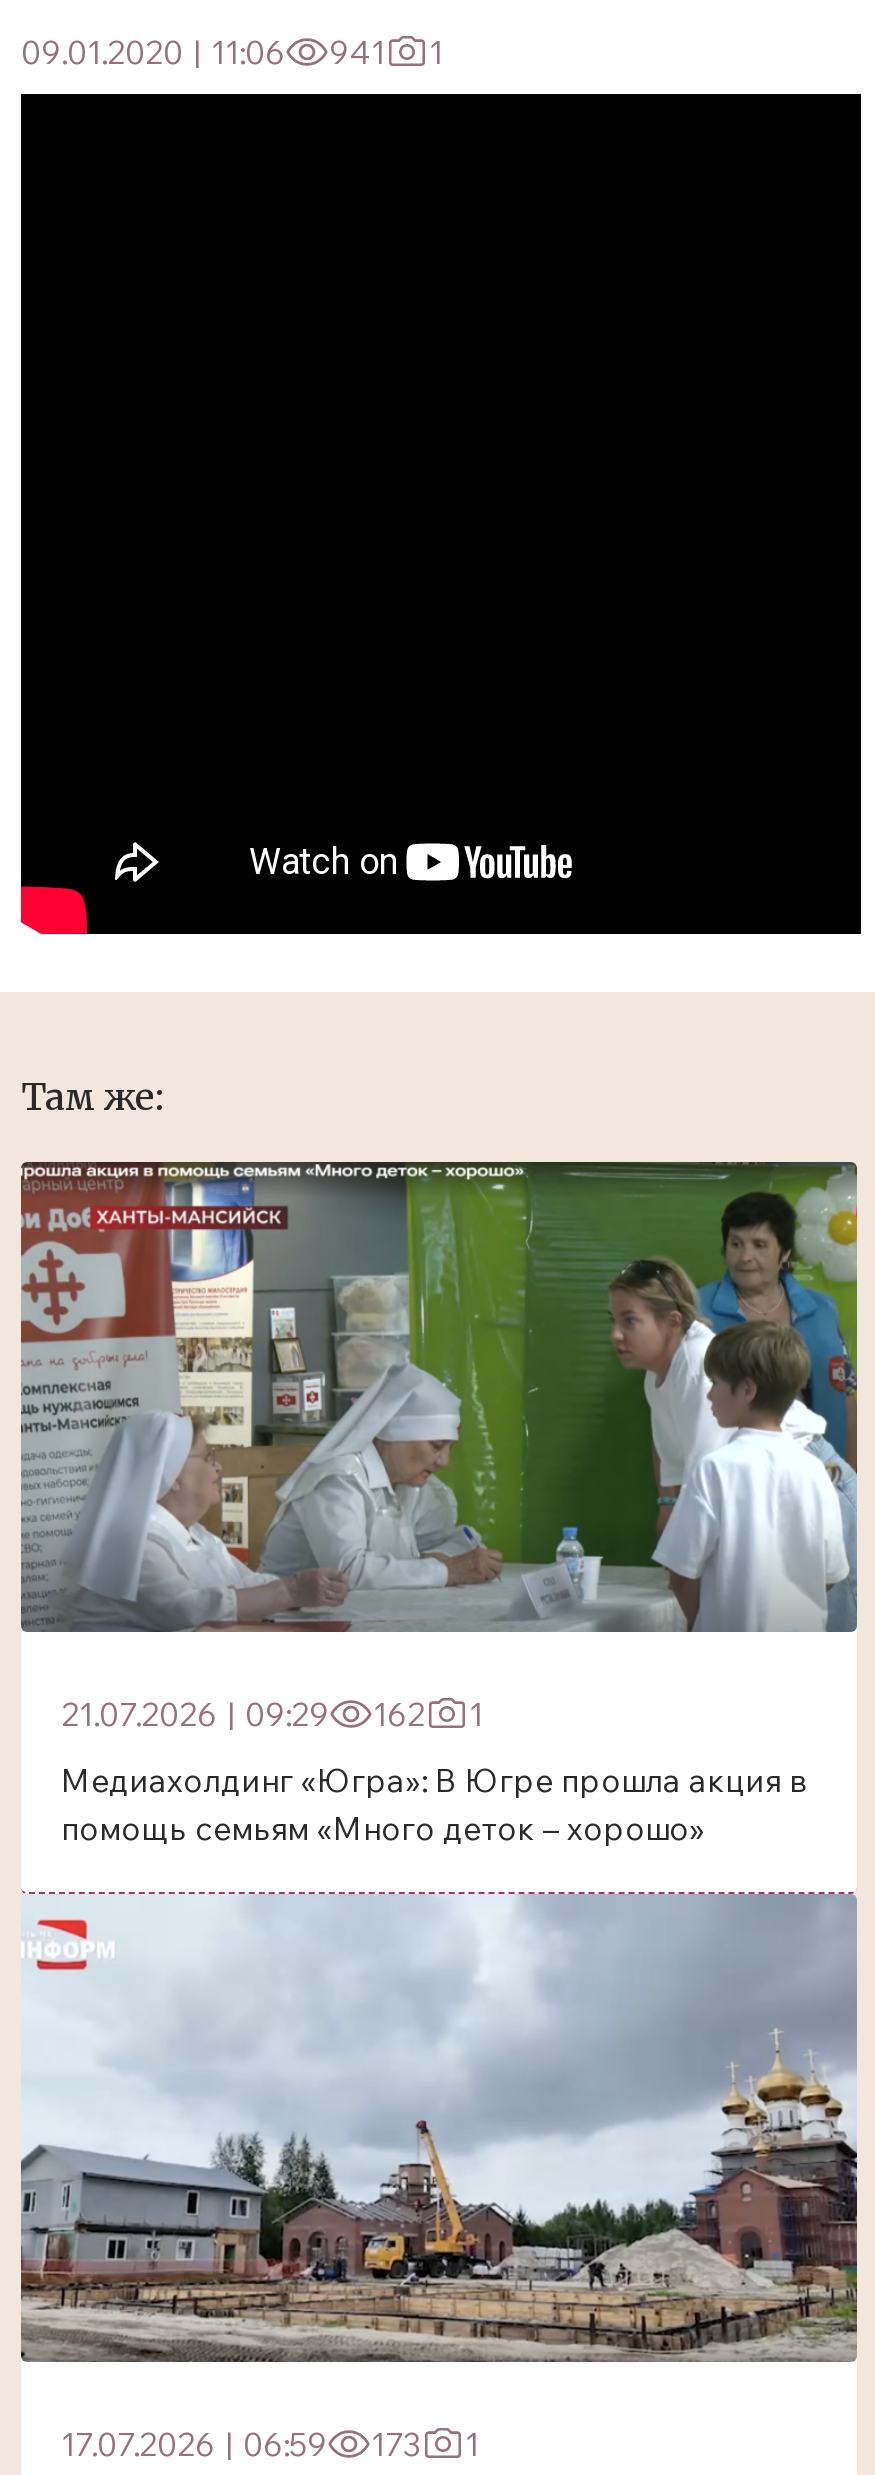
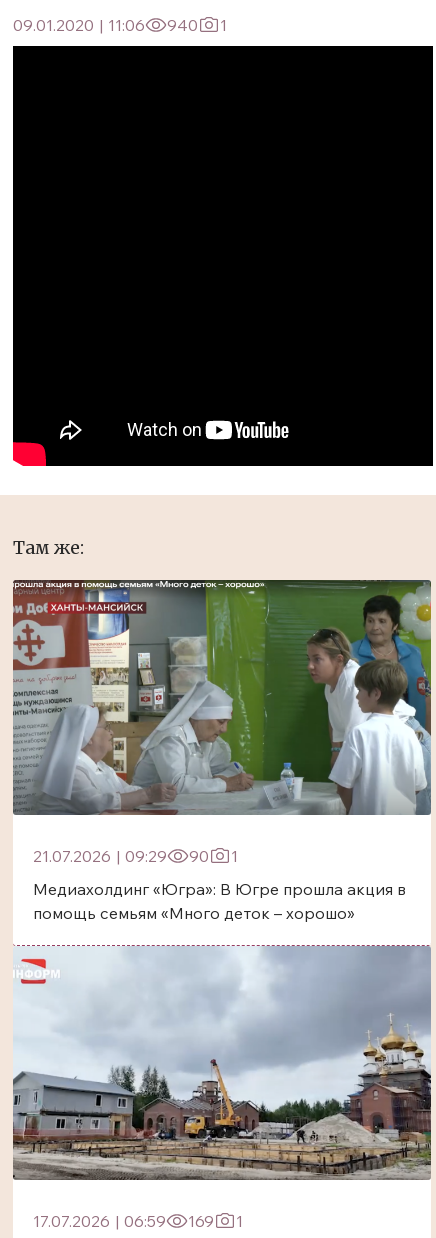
[329,32,385,72] 941 -> [167,15,198,35] 940
[373,1693,425,1733] 162 -> [189,846,209,866] 90
[371,2425,421,2465] 173 -> [188,1211,214,1231] 169

